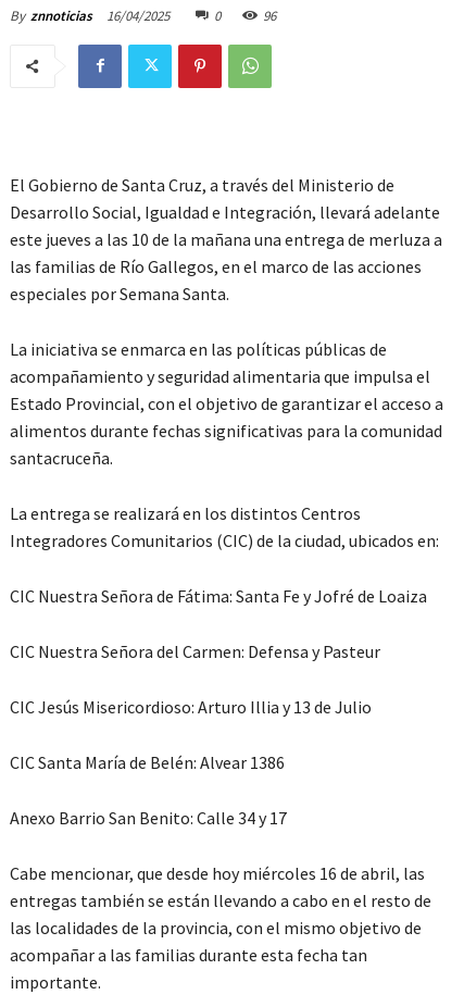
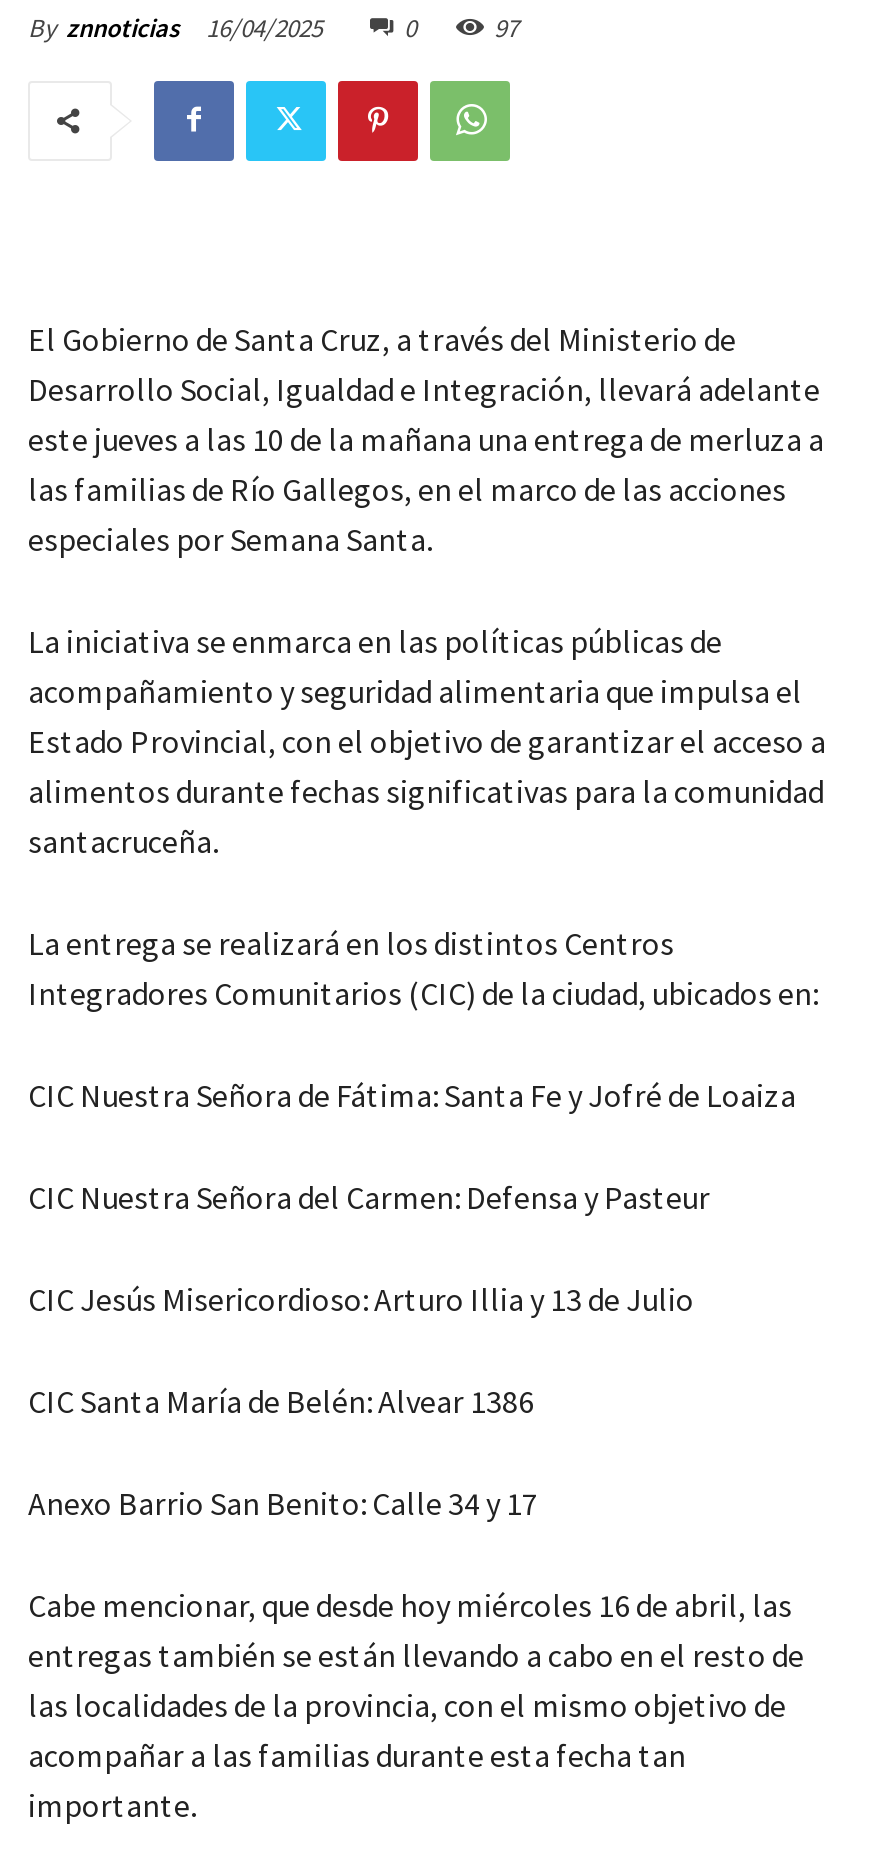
[263,6,276,24] 96 -> [494,10,518,44] 97

